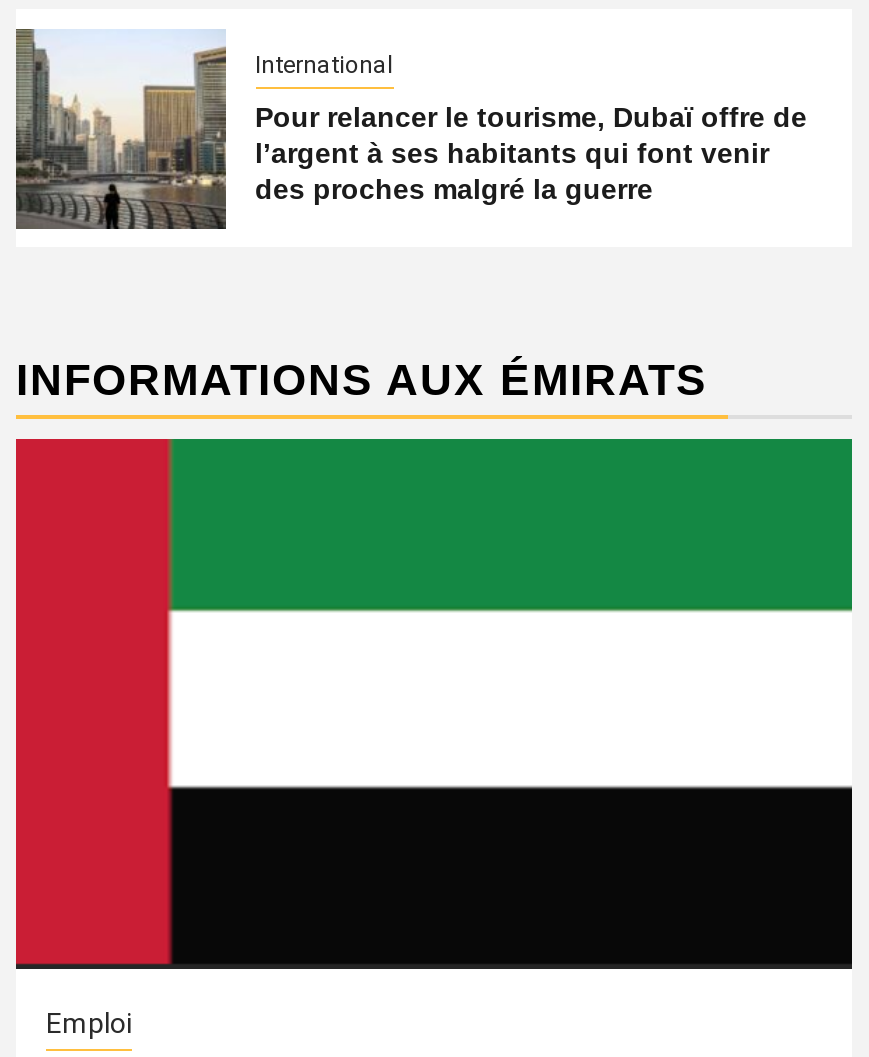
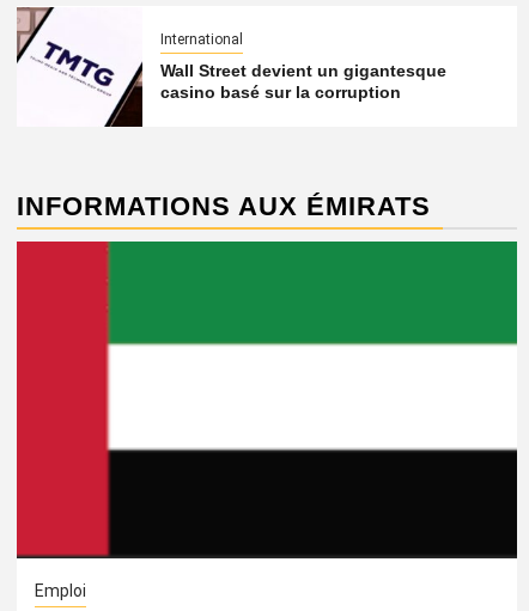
[14,11,807,231] [image] | Pour relancer le tourisme, Dubaï offre de | l’argent à ses habitants qui font venir | des proches malgré la guerre -> [16,6,446,128] [image] | Wall Street devient un gigantesque | casino basé sur la corruption

